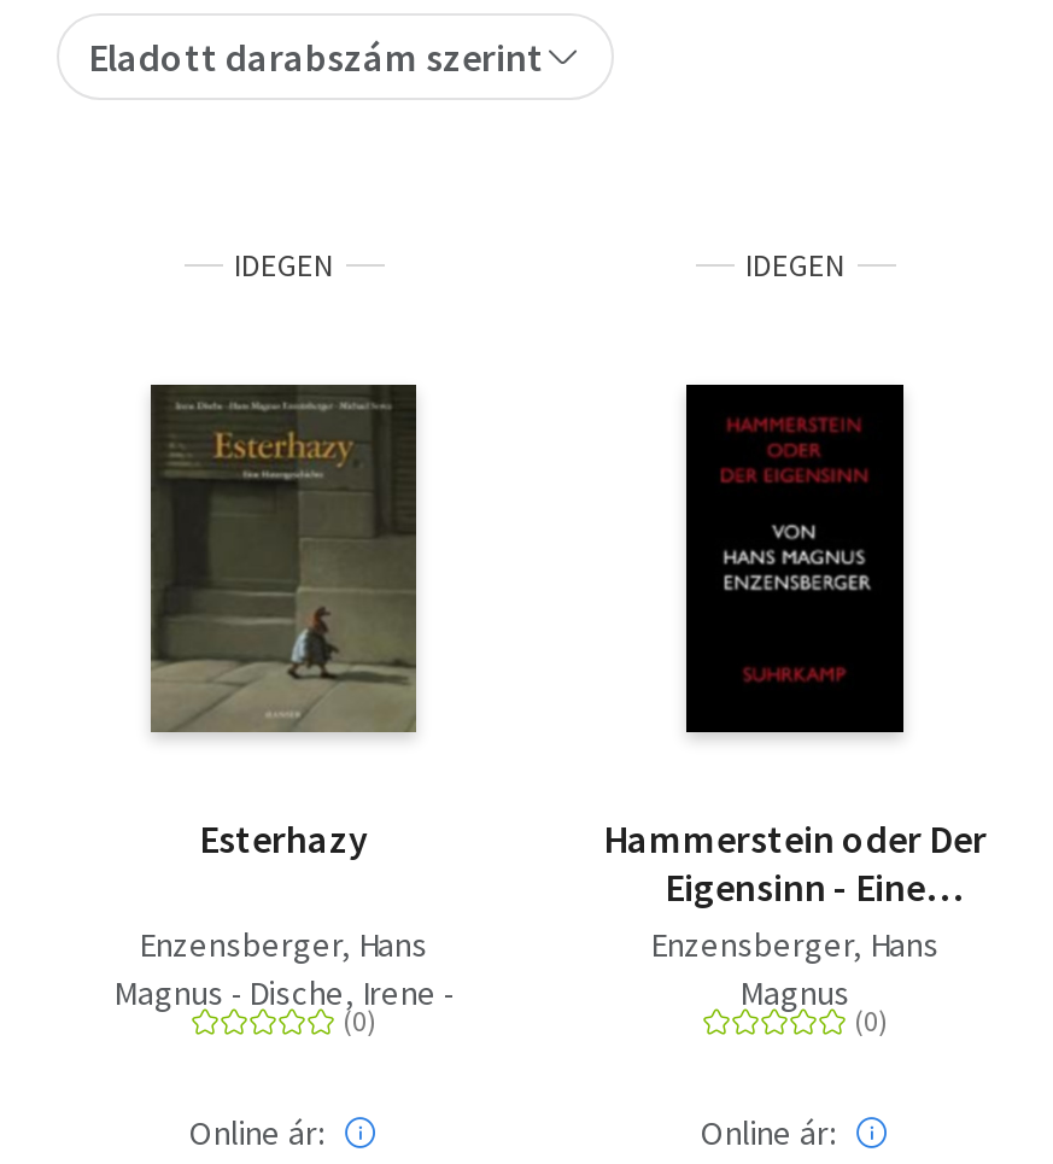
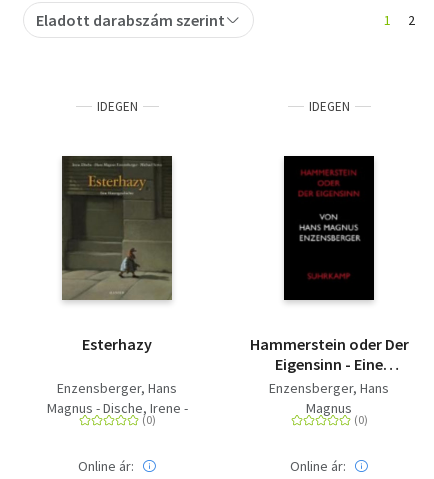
none -> [383,11,414,29] 1 | 2

